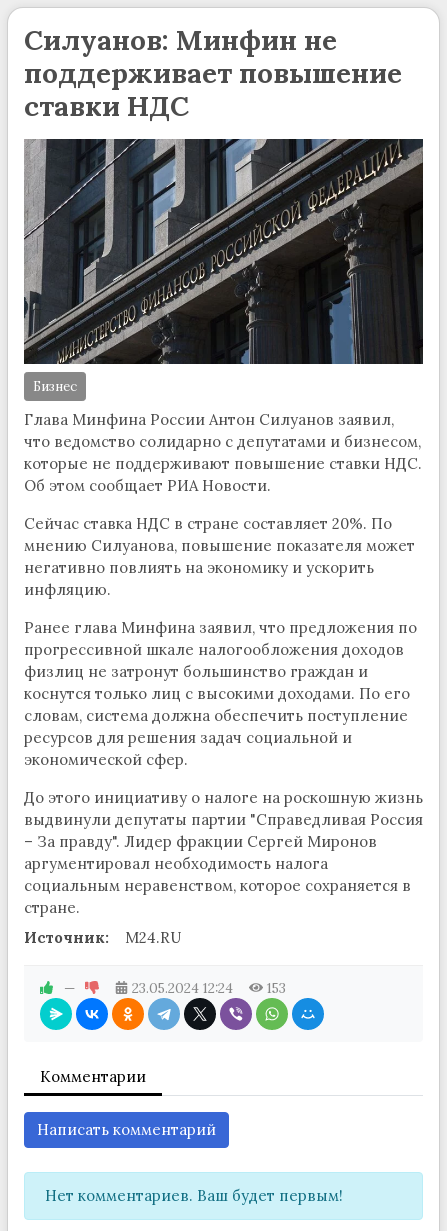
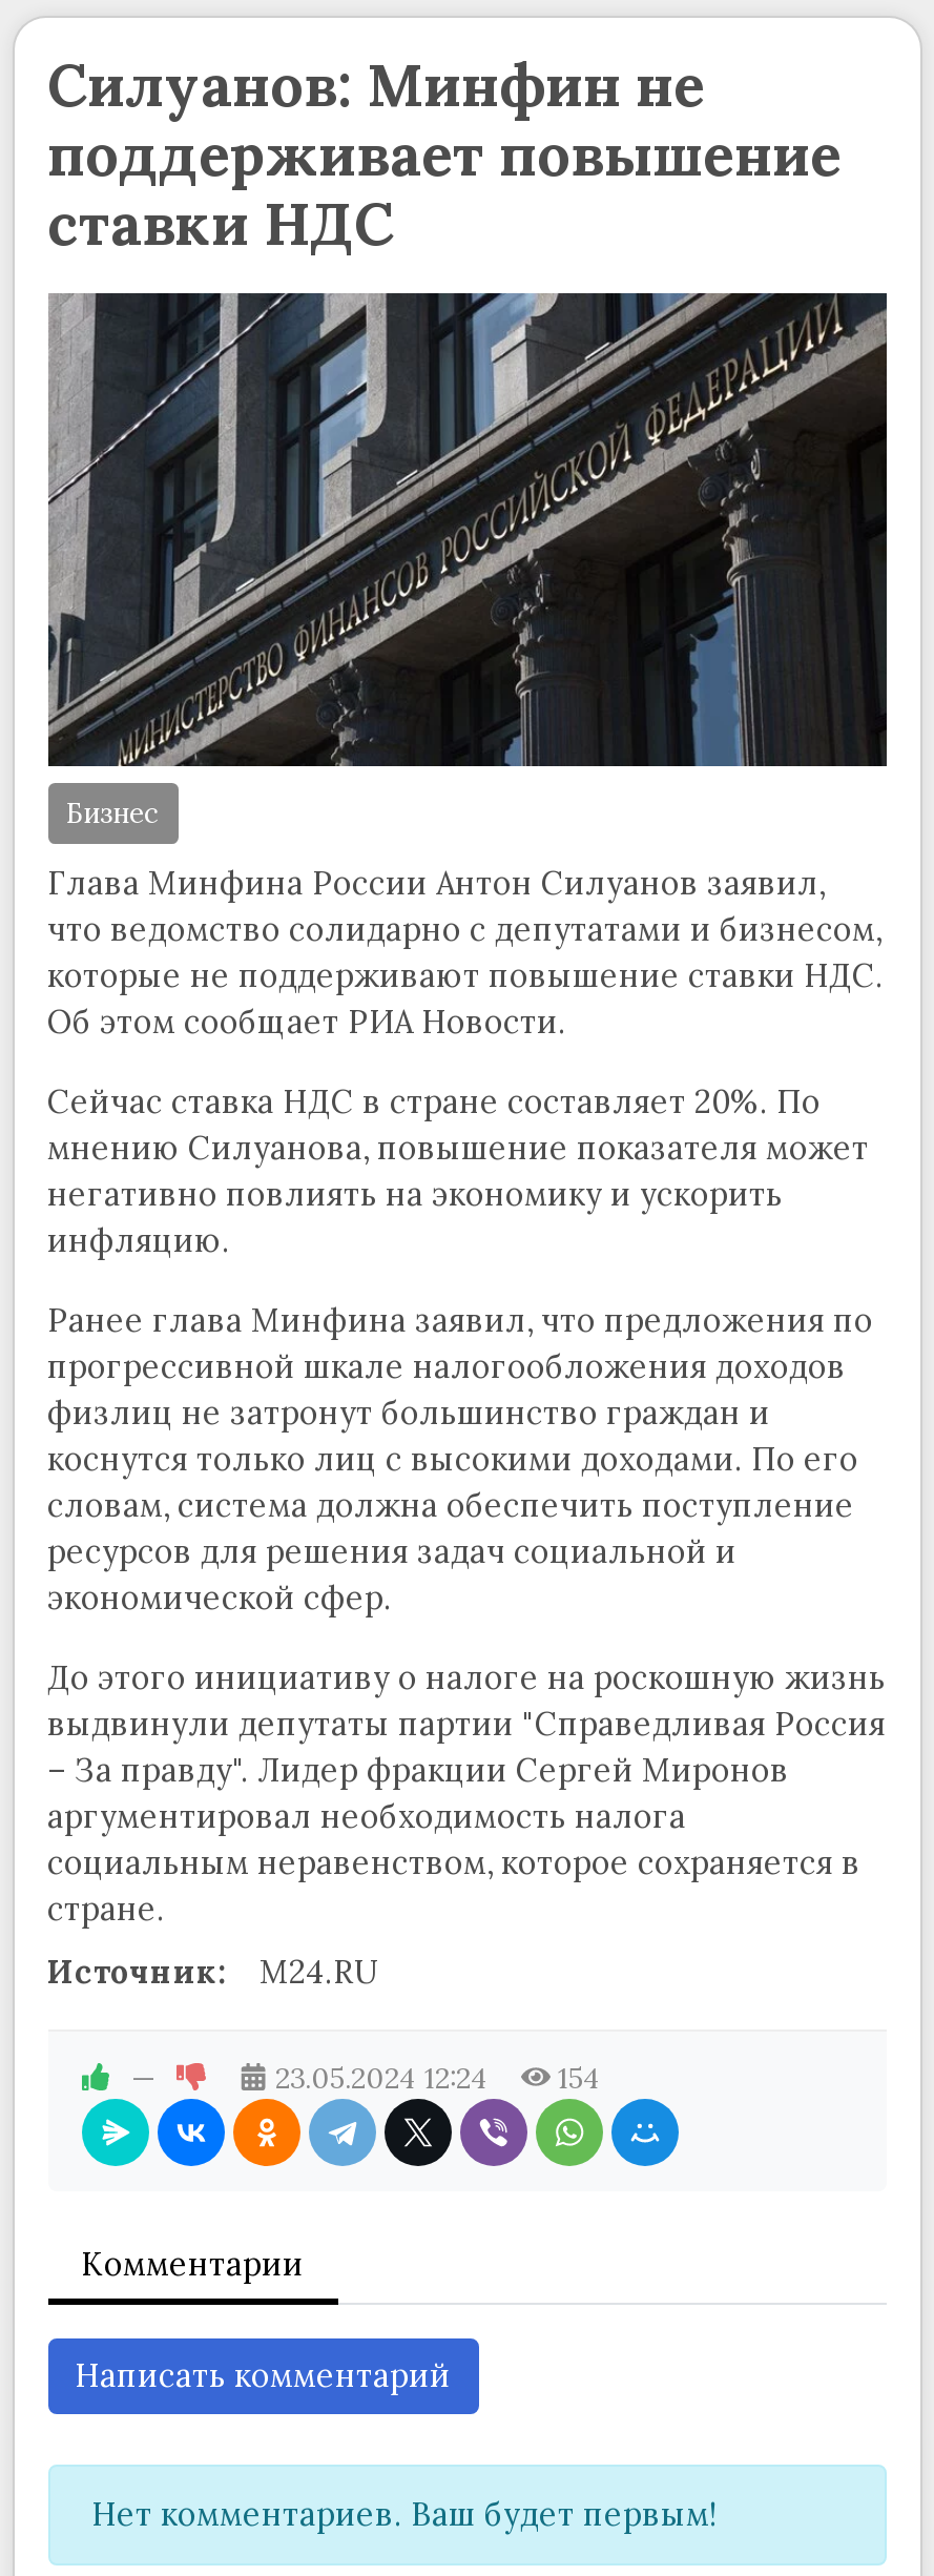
[132,979,285,997] 23.05.2024 12:24 153 -> [275,2058,600,2096] 23.05.2024 12:24 154

